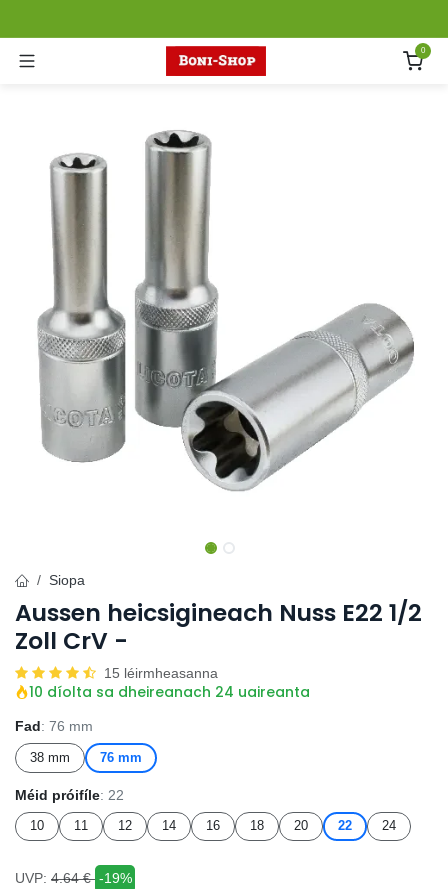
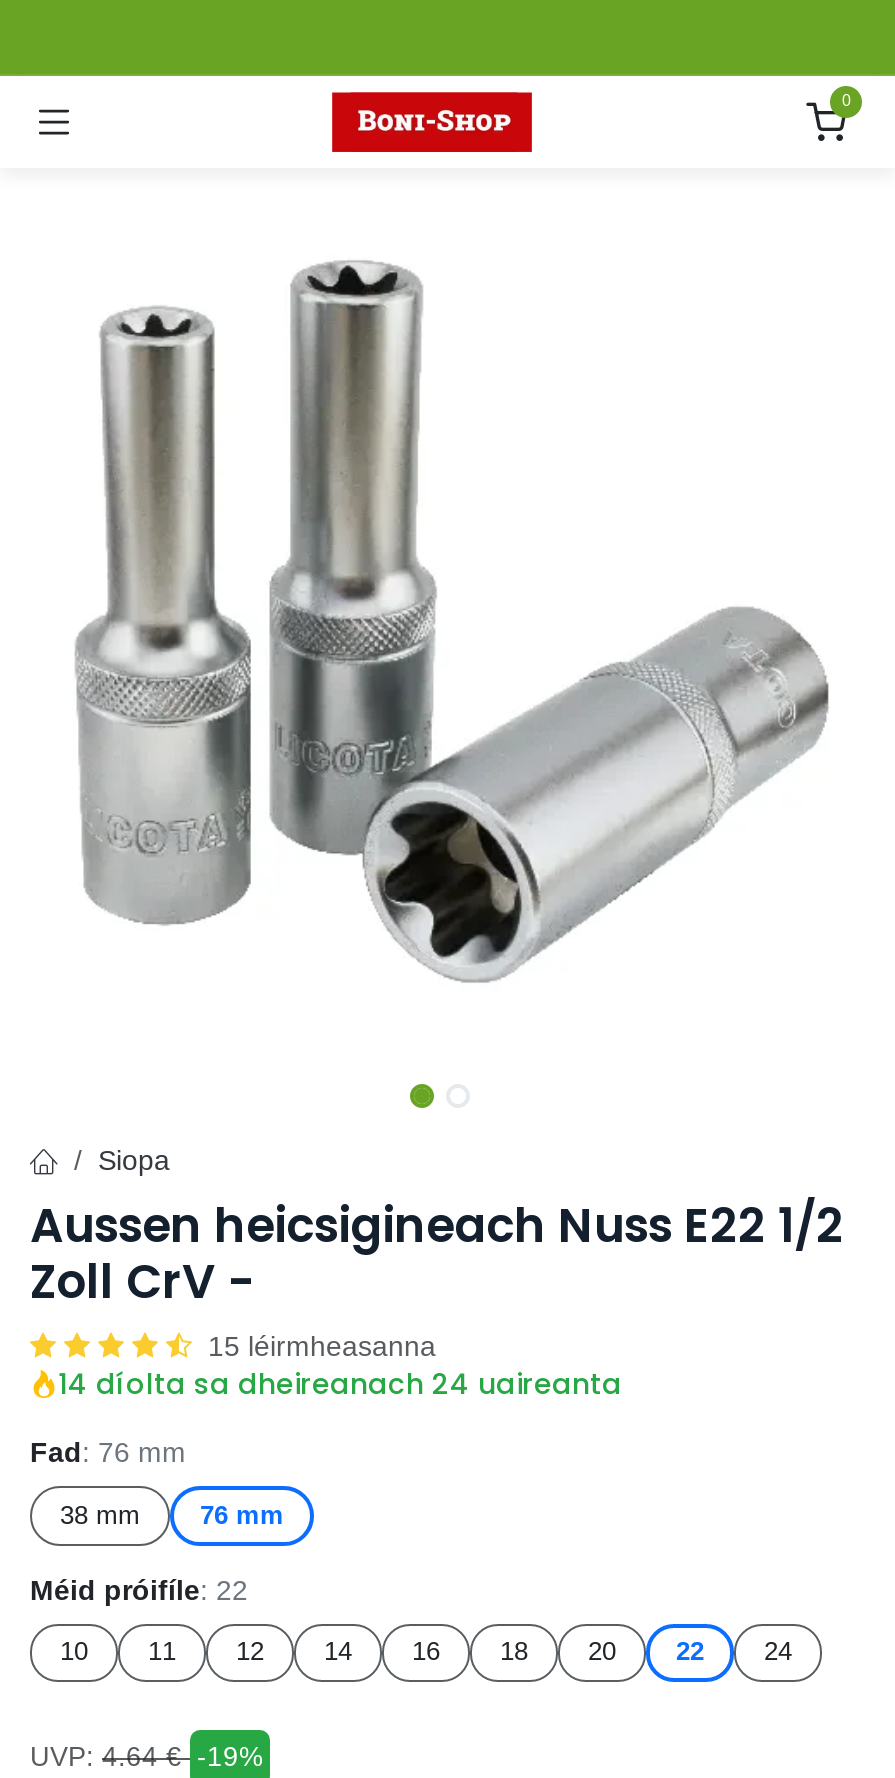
[29,682,310,702] 10 díolta sa dheireanach 24 uaireanta -> [58,1364,622,1404] 14 díolta sa dheireanach 24 uaireanta

